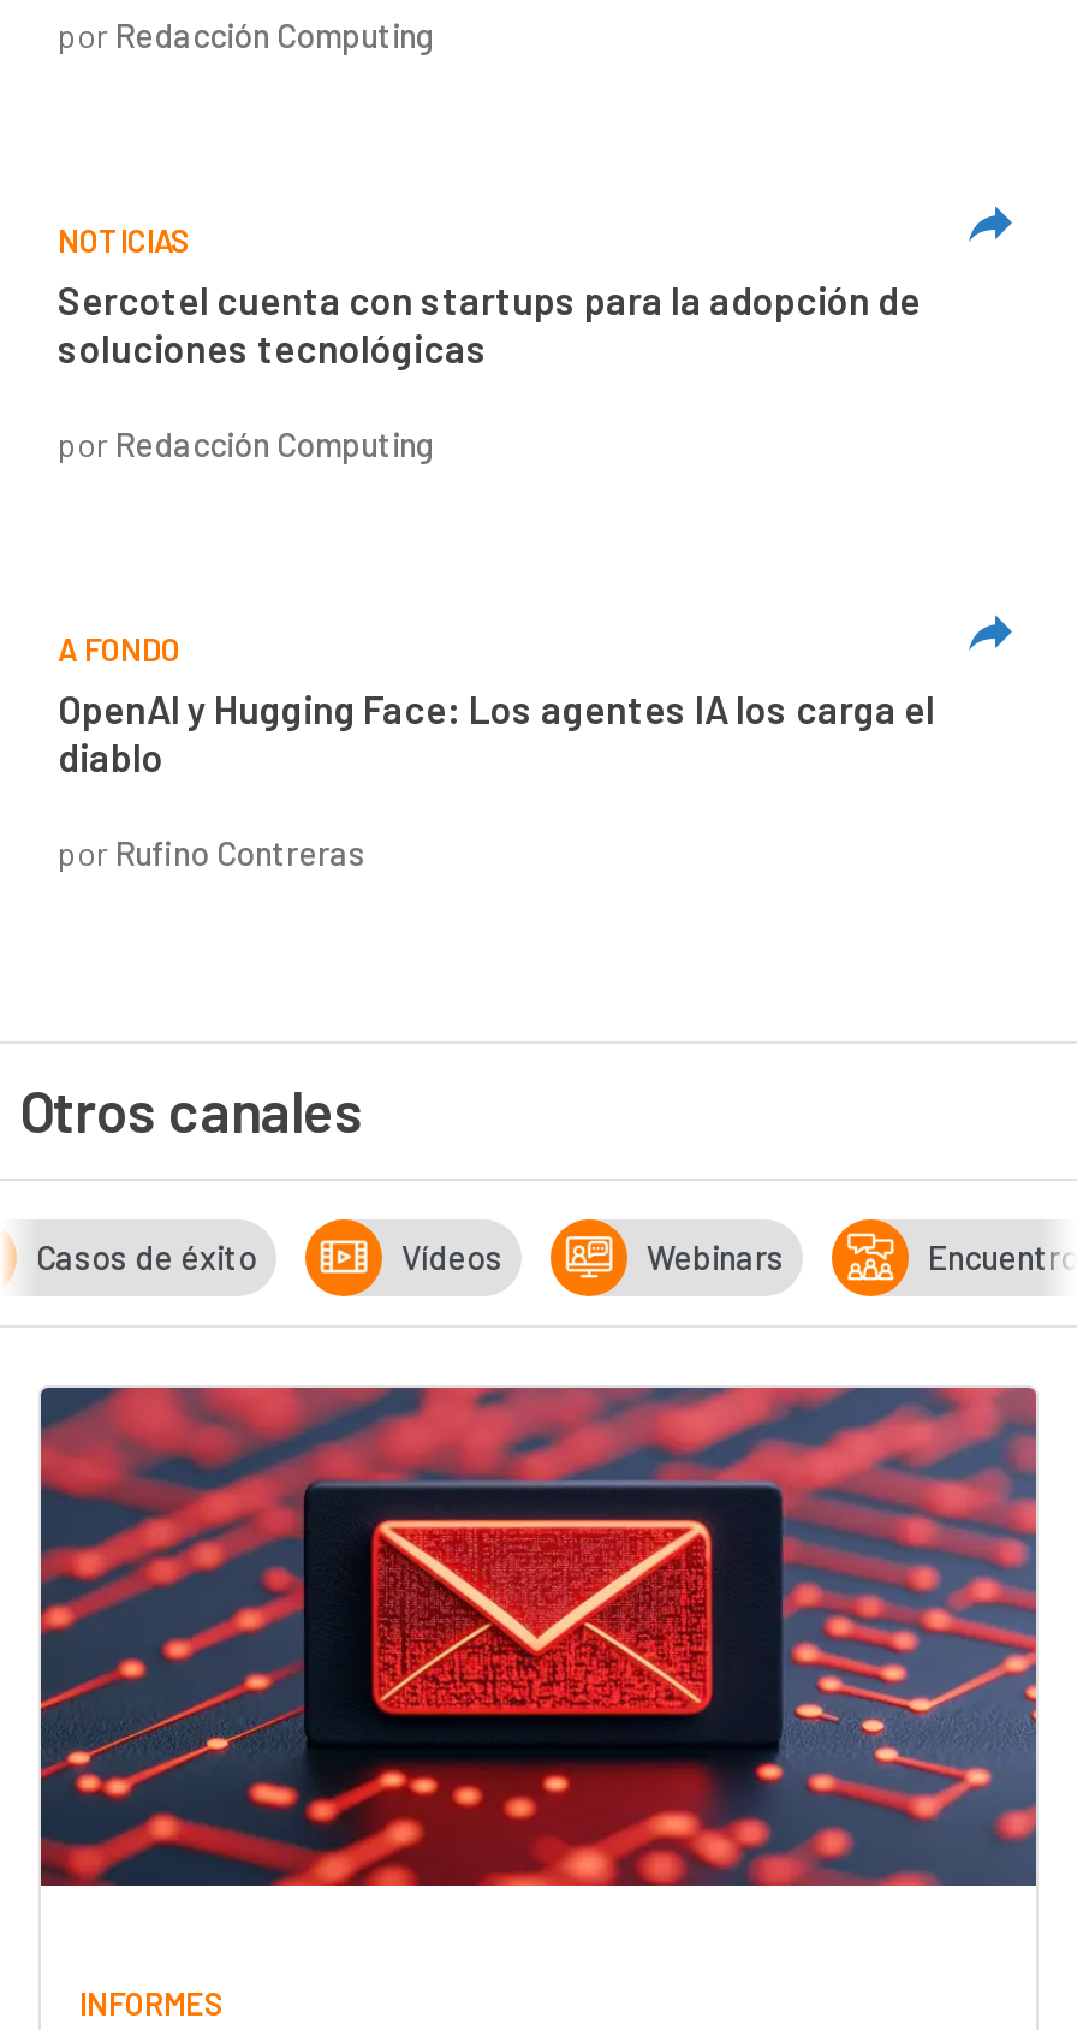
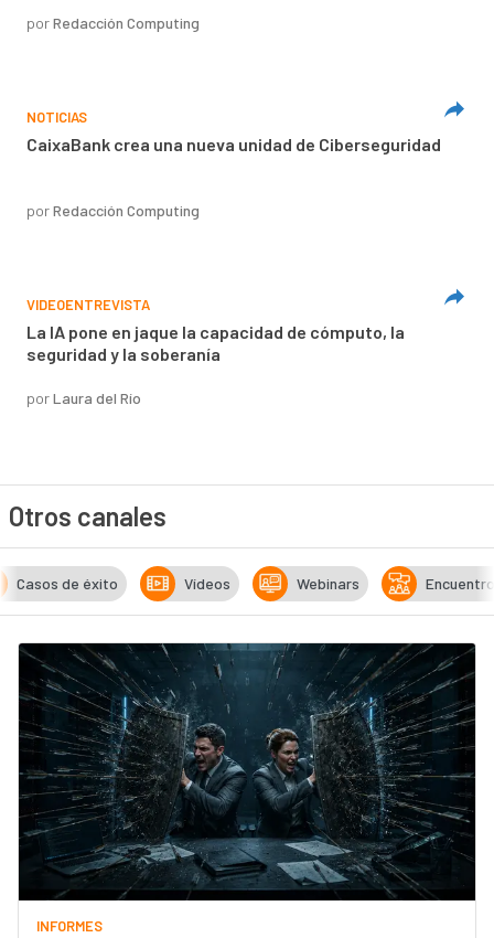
[58,277,921,370] Sercotel cuenta con startups para la adopción de | soluciones tecnológicas -> [26,134,441,154] CaixaBank crea una nueva unidad de Ciberseguridad
[58,630,935,779] A FONDO | OpenAI y Hugging Face: Los agentes IA los carga el | diablo -> [26,296,405,364] VIDEOENTREVISTA | La IA pone en jaque la capacidad de cómputo, la | seguridad y la soberanía
[58,832,365,873] por Rufino Contreras -> [26,388,141,407] por Laura del Río
[38,1385,1039,1948] [image] -> [18,642,476,902] [image]

